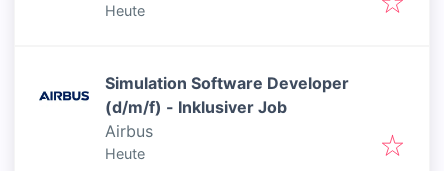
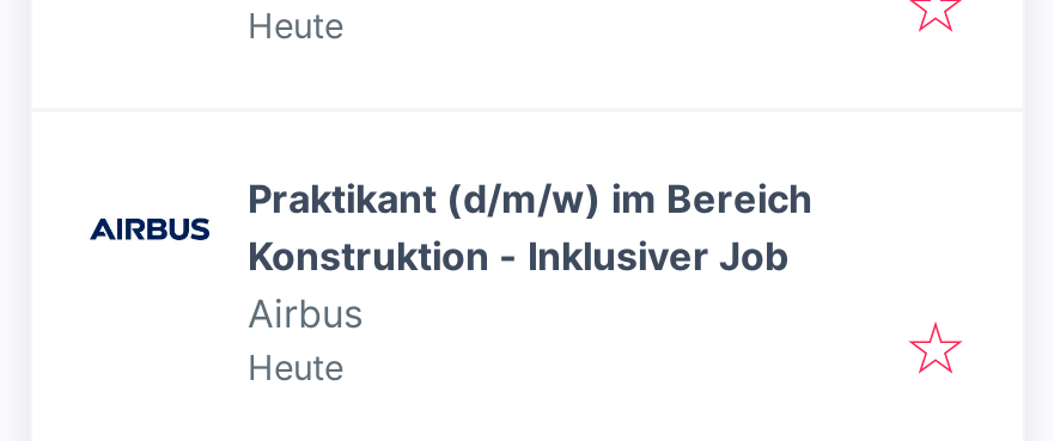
[105,73,349,117] Simulation Software Developer | (d/m/f) - Inklusiver Job -> [248,174,812,280] Praktikant (d/m/w) im Bereich | Konstruktion - Inklusiver Job

